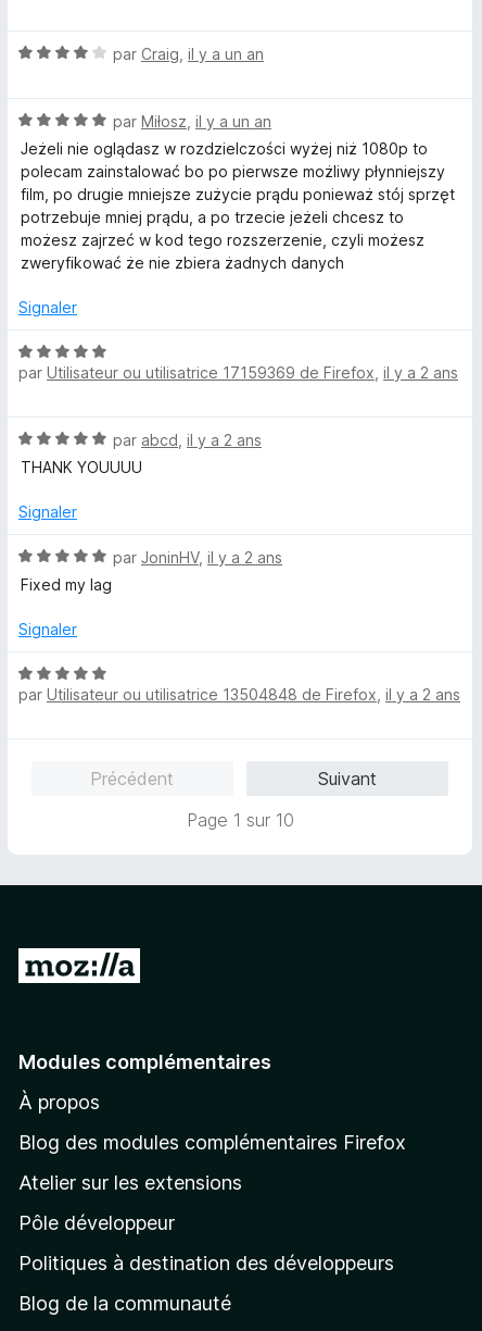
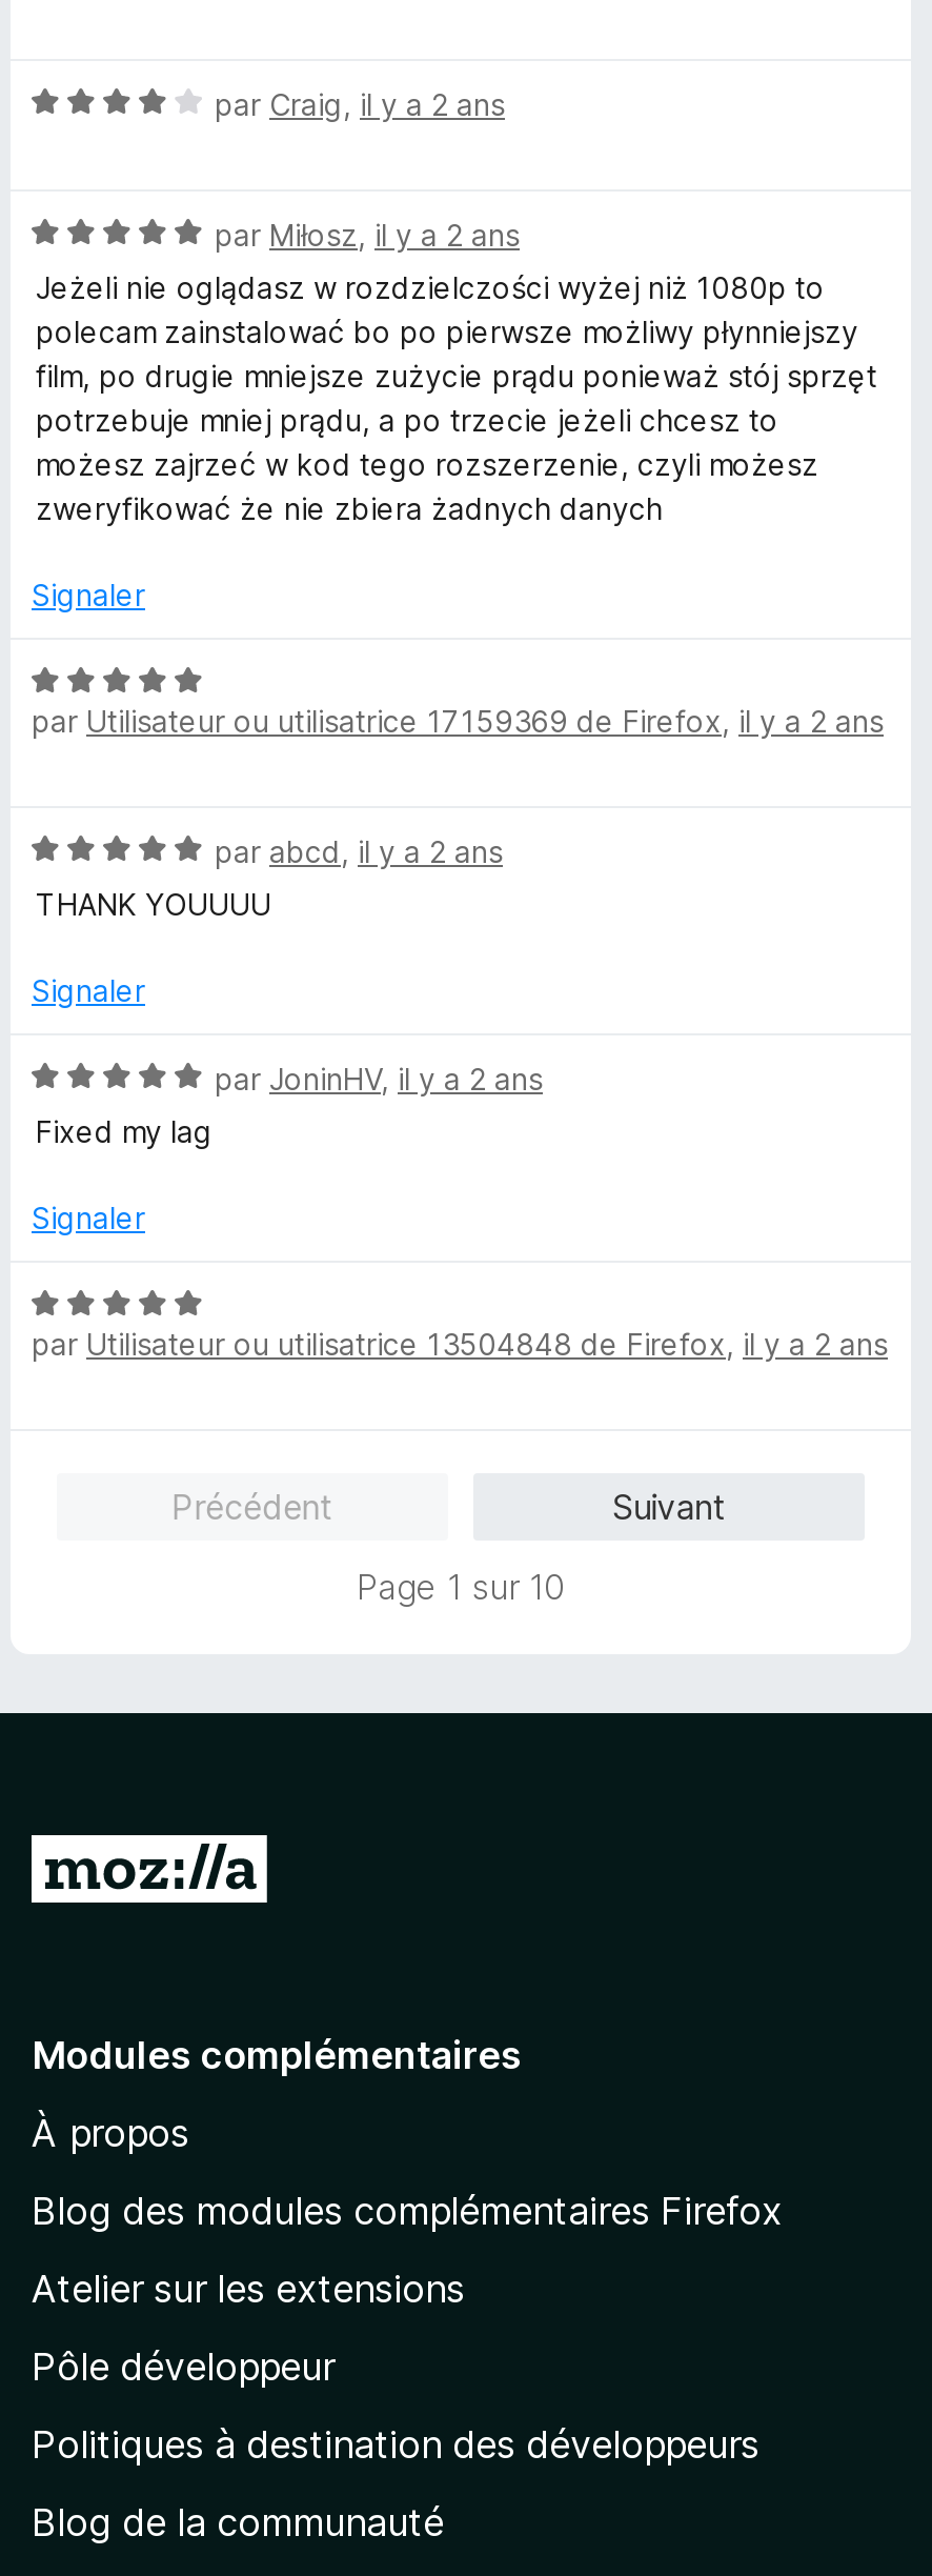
[113,45,264,63] par Craig, il y a un an -> [215,86,505,122] par Craig, il y a 2 ans
[113,112,271,130] par Miłosz, il y a un an -> [215,217,520,253] par Miłosz, il y a 2 ans

